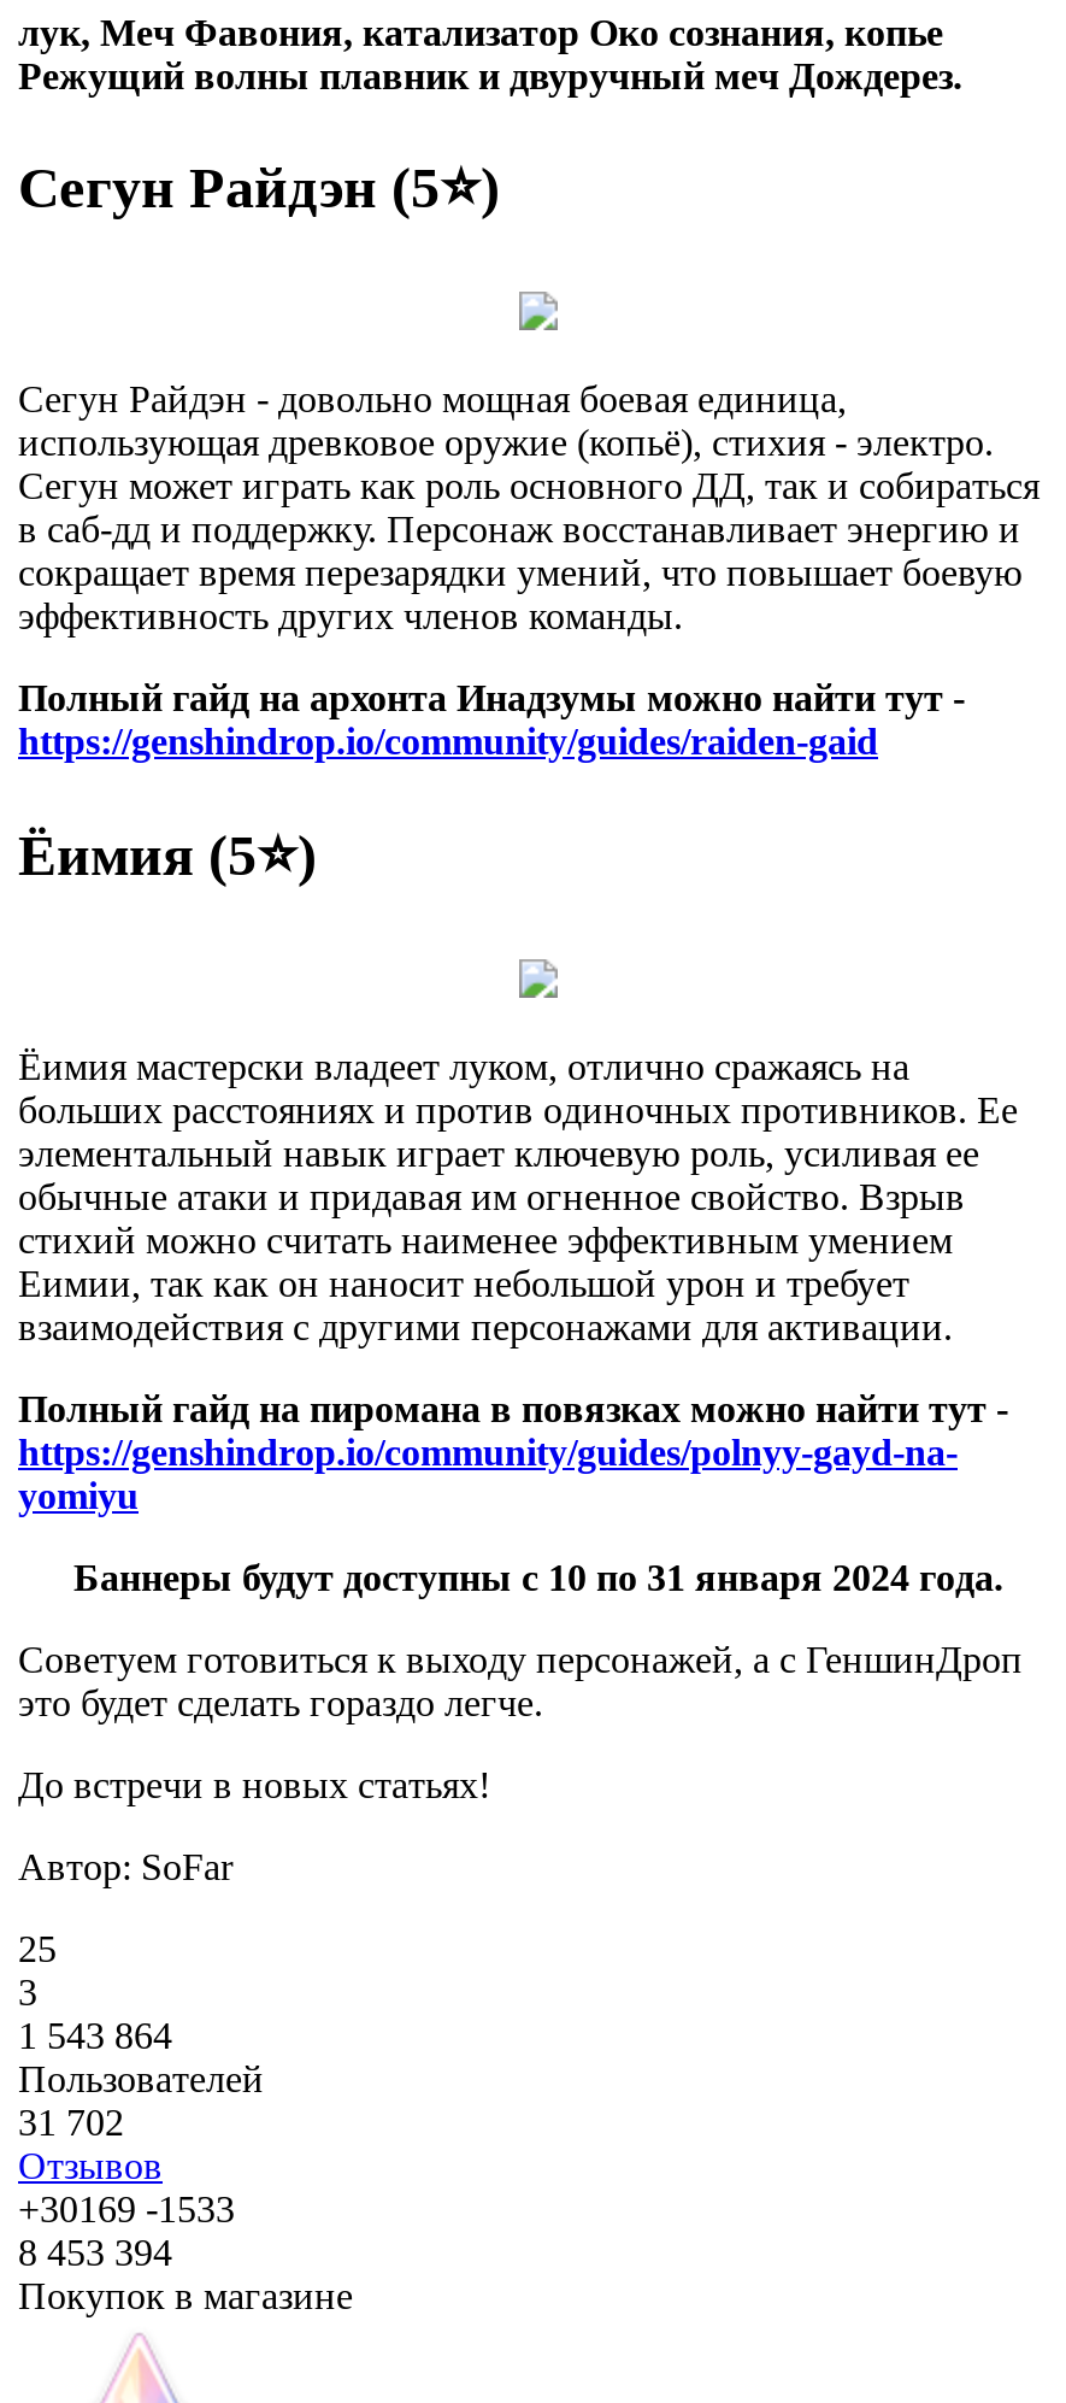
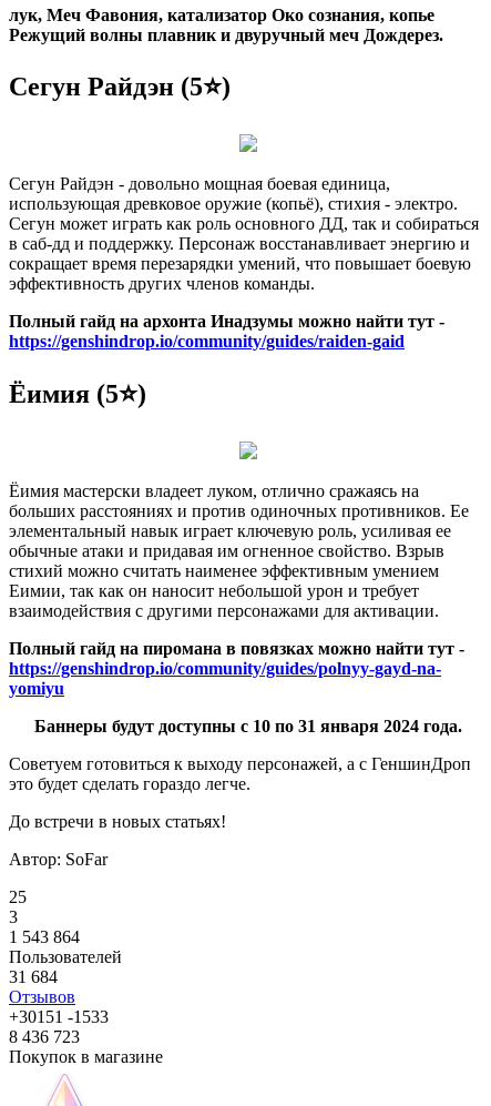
[18,2102,124,2143] 31 702 -> [9,968,58,986] 31 684
[18,2189,235,2230] +30169 -1533 -> [9,1007,109,1026] +30151 -1533
[18,2232,172,2273] 8 453 394 -> [9,1027,80,1046] 8 436 723

